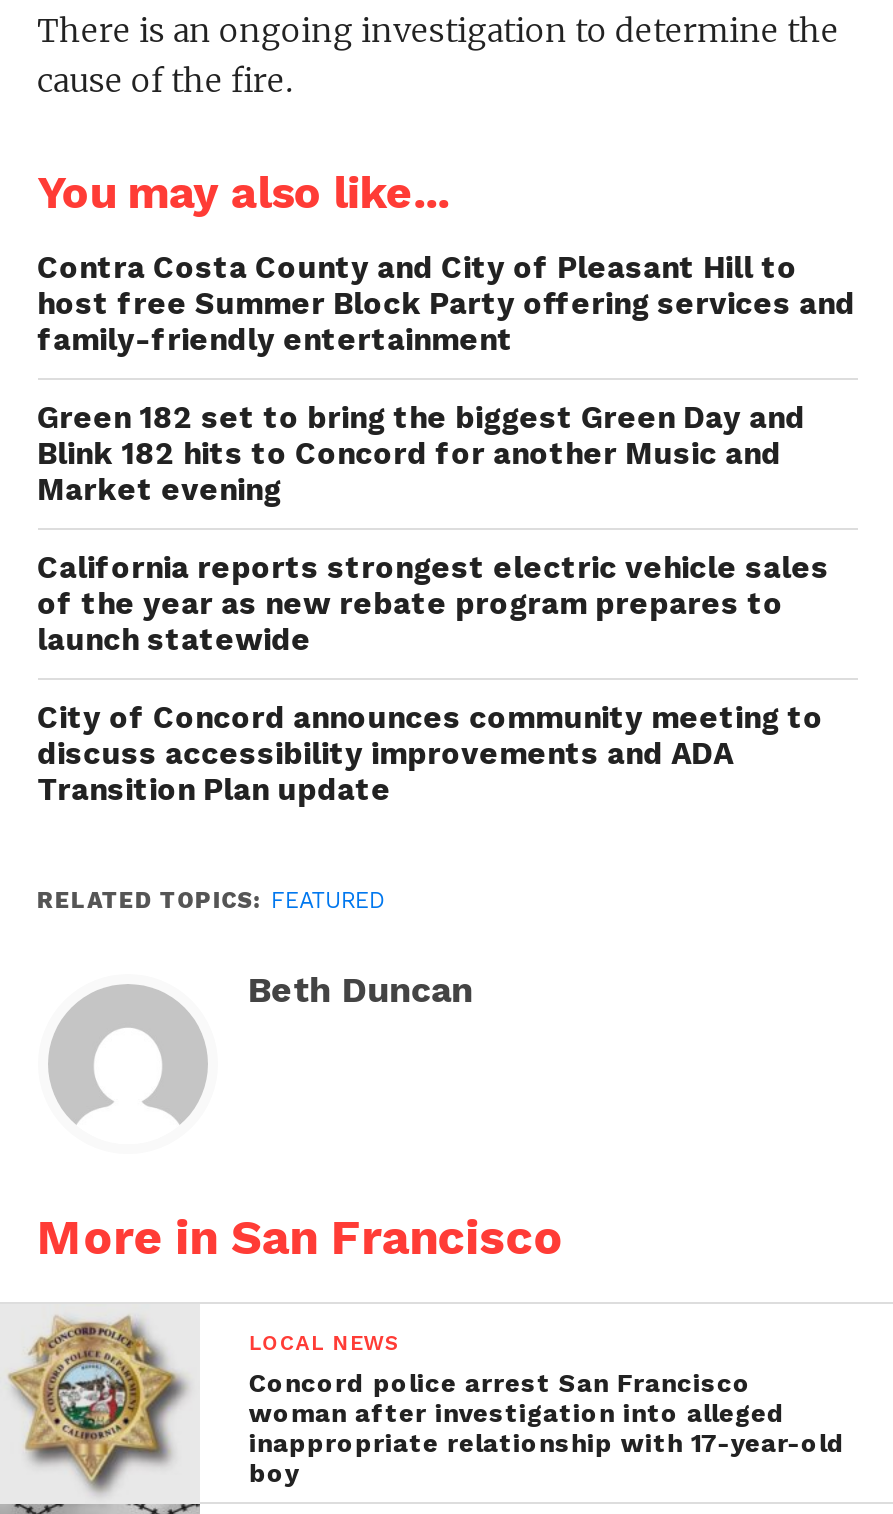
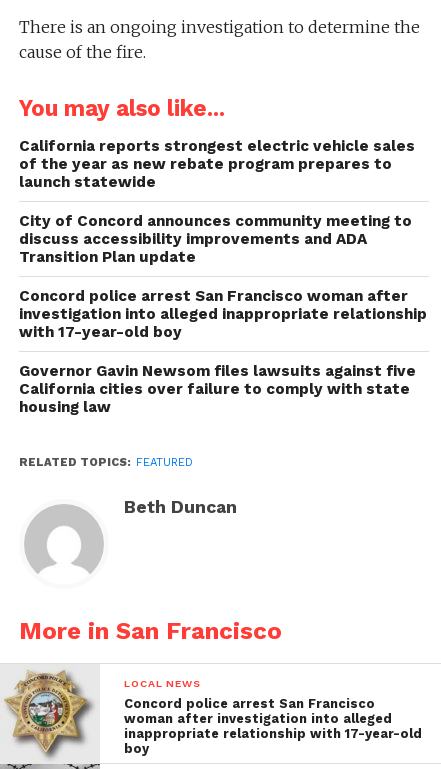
[37,250,855,508] Contra Costa County and City of Pleasant Hill to | host free Summer Block Party offering services and | family-friendly entertainment | Green 182 set to bring the biggest Green Day and | Blink 182 hits to Concord for another Music and | Market evening -> none
moved [37,550,829,808] -> [19,137,415,266]: California reports strongest electric vehicle sales | of the year as new rebate program prepares to | launch statewide | City of Concord announces community meeting to | discuss accessibility improvements and ADA | Transition Plan update
none -> [19,287,427,416] Concord police arrest San Francisco woman after | investigation into alleged inappropriate relationship | with 17-year-old boy | Governor Gavin Newsom files lawsuits against five | California cities over failure to comply with state | housing law

